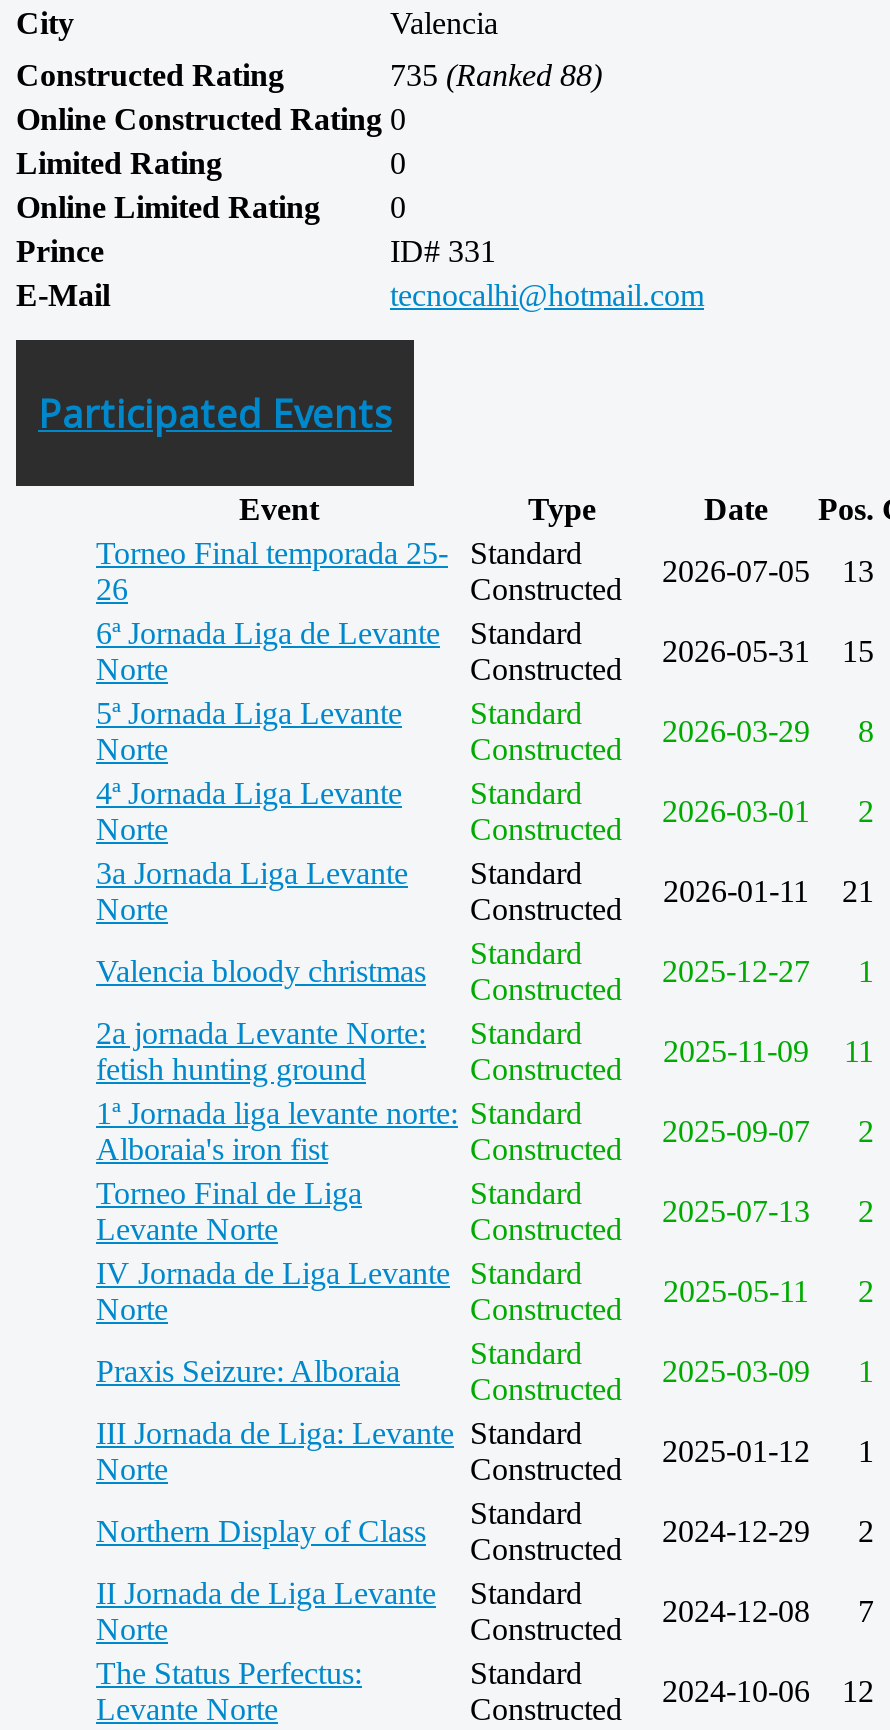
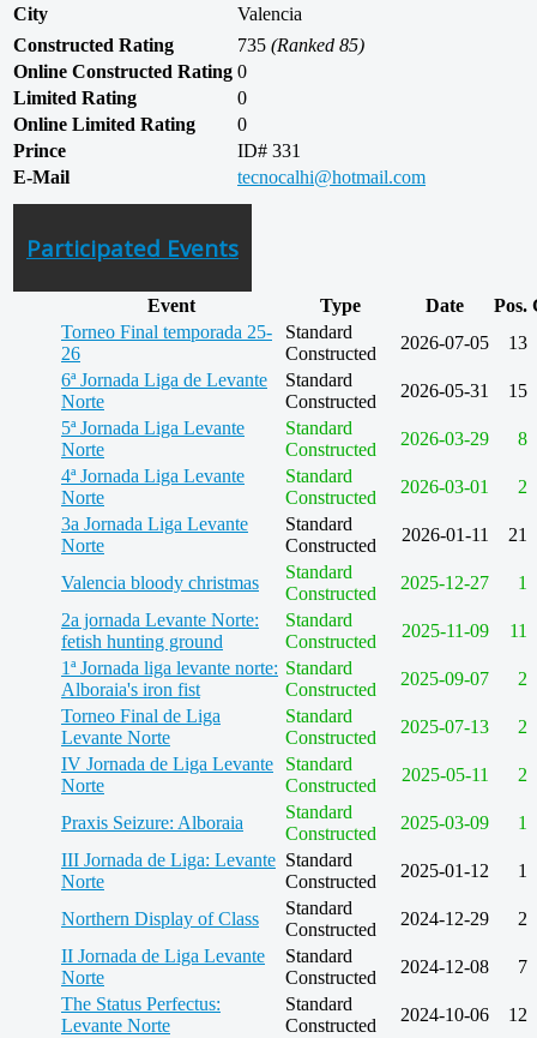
[390,58,602,92] 735 (Ranked 88) -> [237,35,364,55] 735 (Ranked 85)

